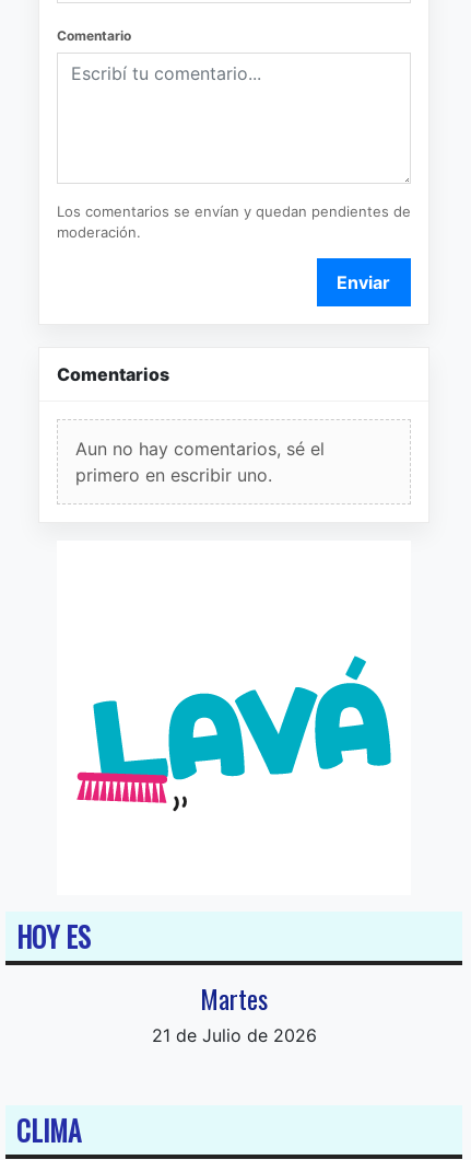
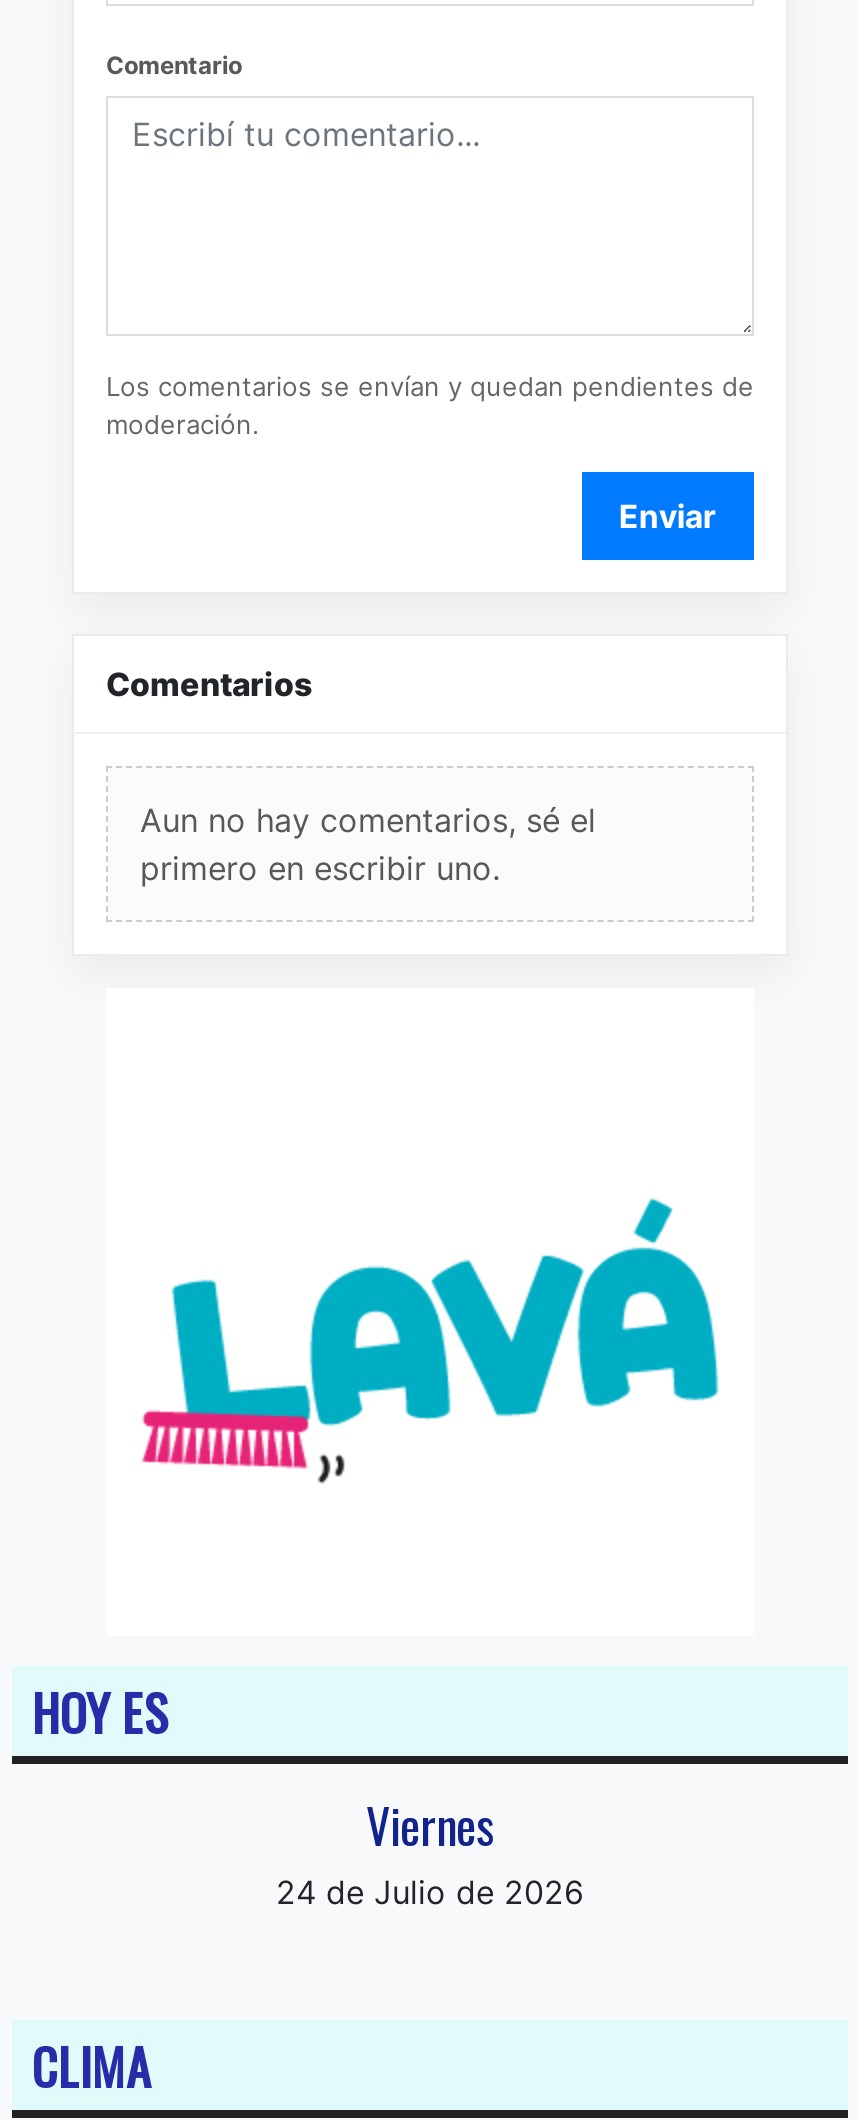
[151,978,316,1046] Martes | 21 de Julio de 2026 -> [276,1787,584,1911] Viernes | 24 de Julio de 2026

